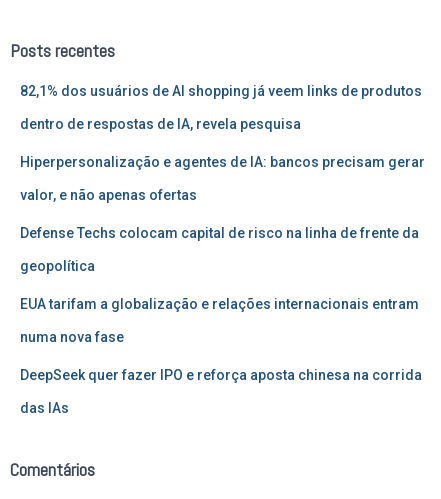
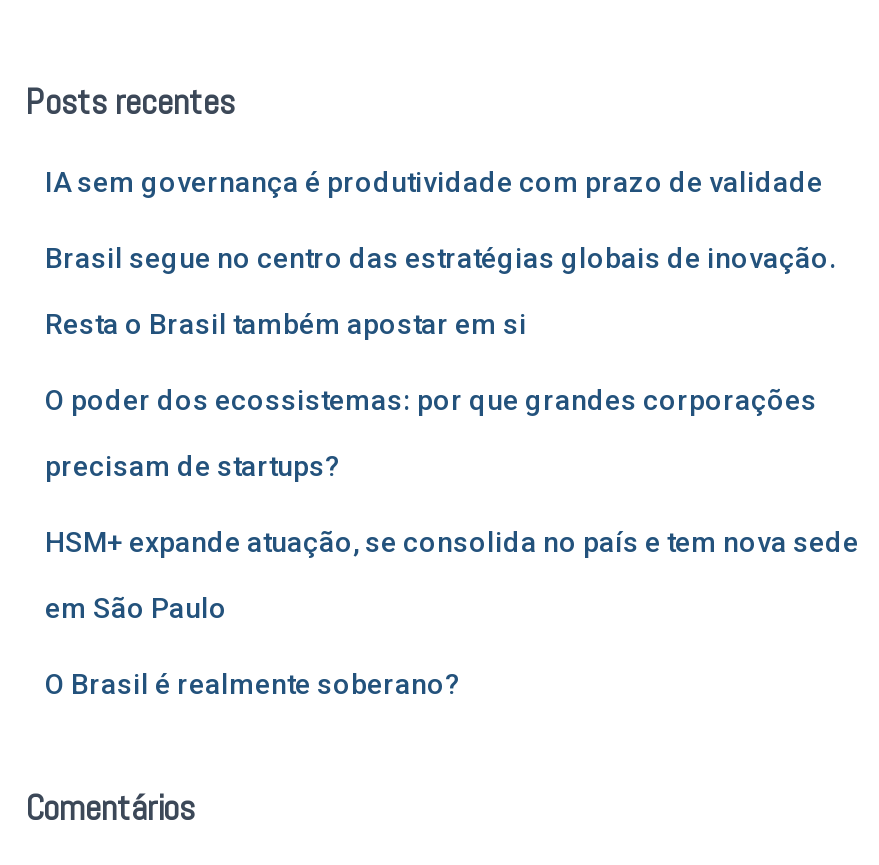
[20,83,425,416] 82,1% dos usuários de AI shopping já veem links de produtos | dentro de respostas de IA, revela pesquisa | Hiperpersonalização e agentes de IA: bancos precisam gerar | valor, e não apenas ofertas | Defense Techs colocam capital de risco na linha de frente da | geopolítica | EUA tarifam a globalização e relações internacionais entram | numa nova fase | DeepSeek quer fazer IPO e reforça aposta chinesa na corrida | das IAs -> [45,166,859,700] IA sem governança é produtividade com prazo de validade | Brasil segue no centro das estratégias globais de inovação. | Resta o Brasil também apostar em si | O poder dos ecossistemas: por que grandes corporações | precisam de startups? | HSM+ expande atuação, se consolida no país e tem nova sede | em São Paulo | O Brasil é realmente soberano?

